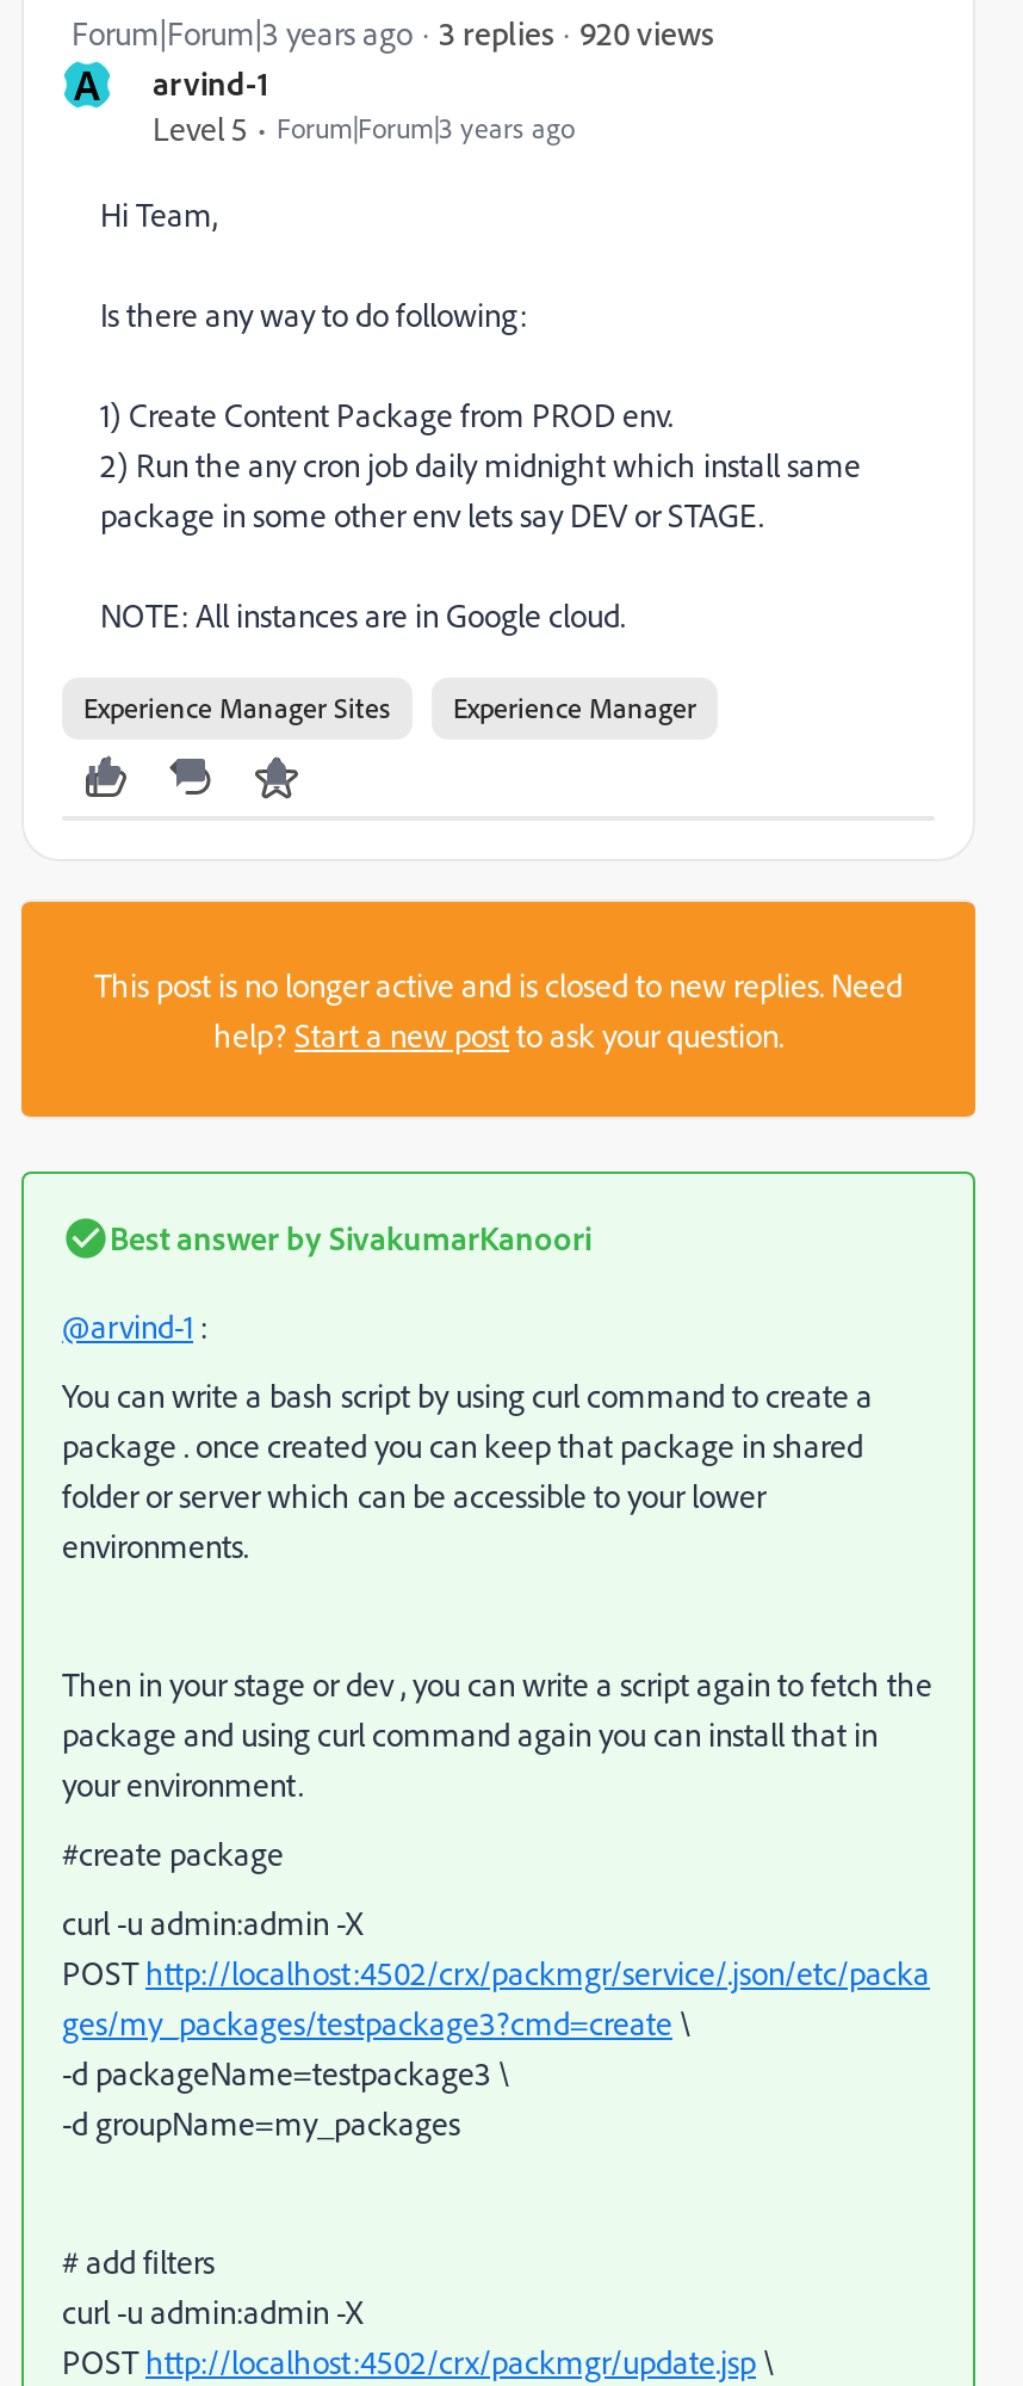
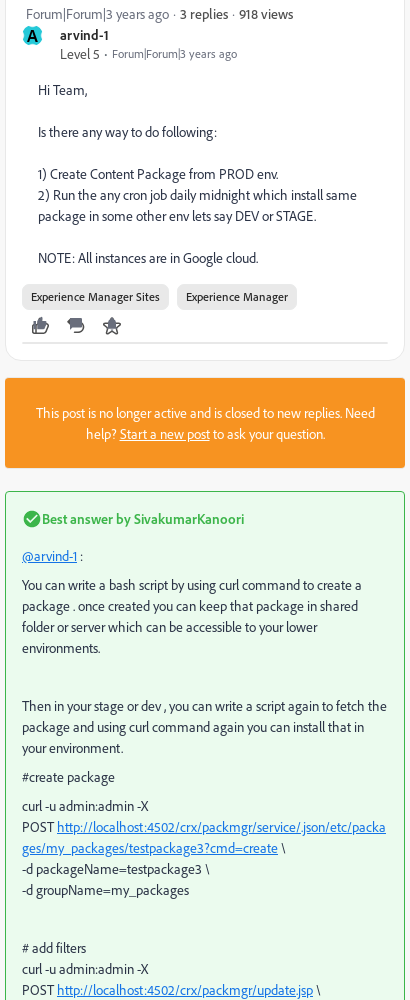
[579,11,713,51] 920 views -> [239,4,293,21] 918 views

